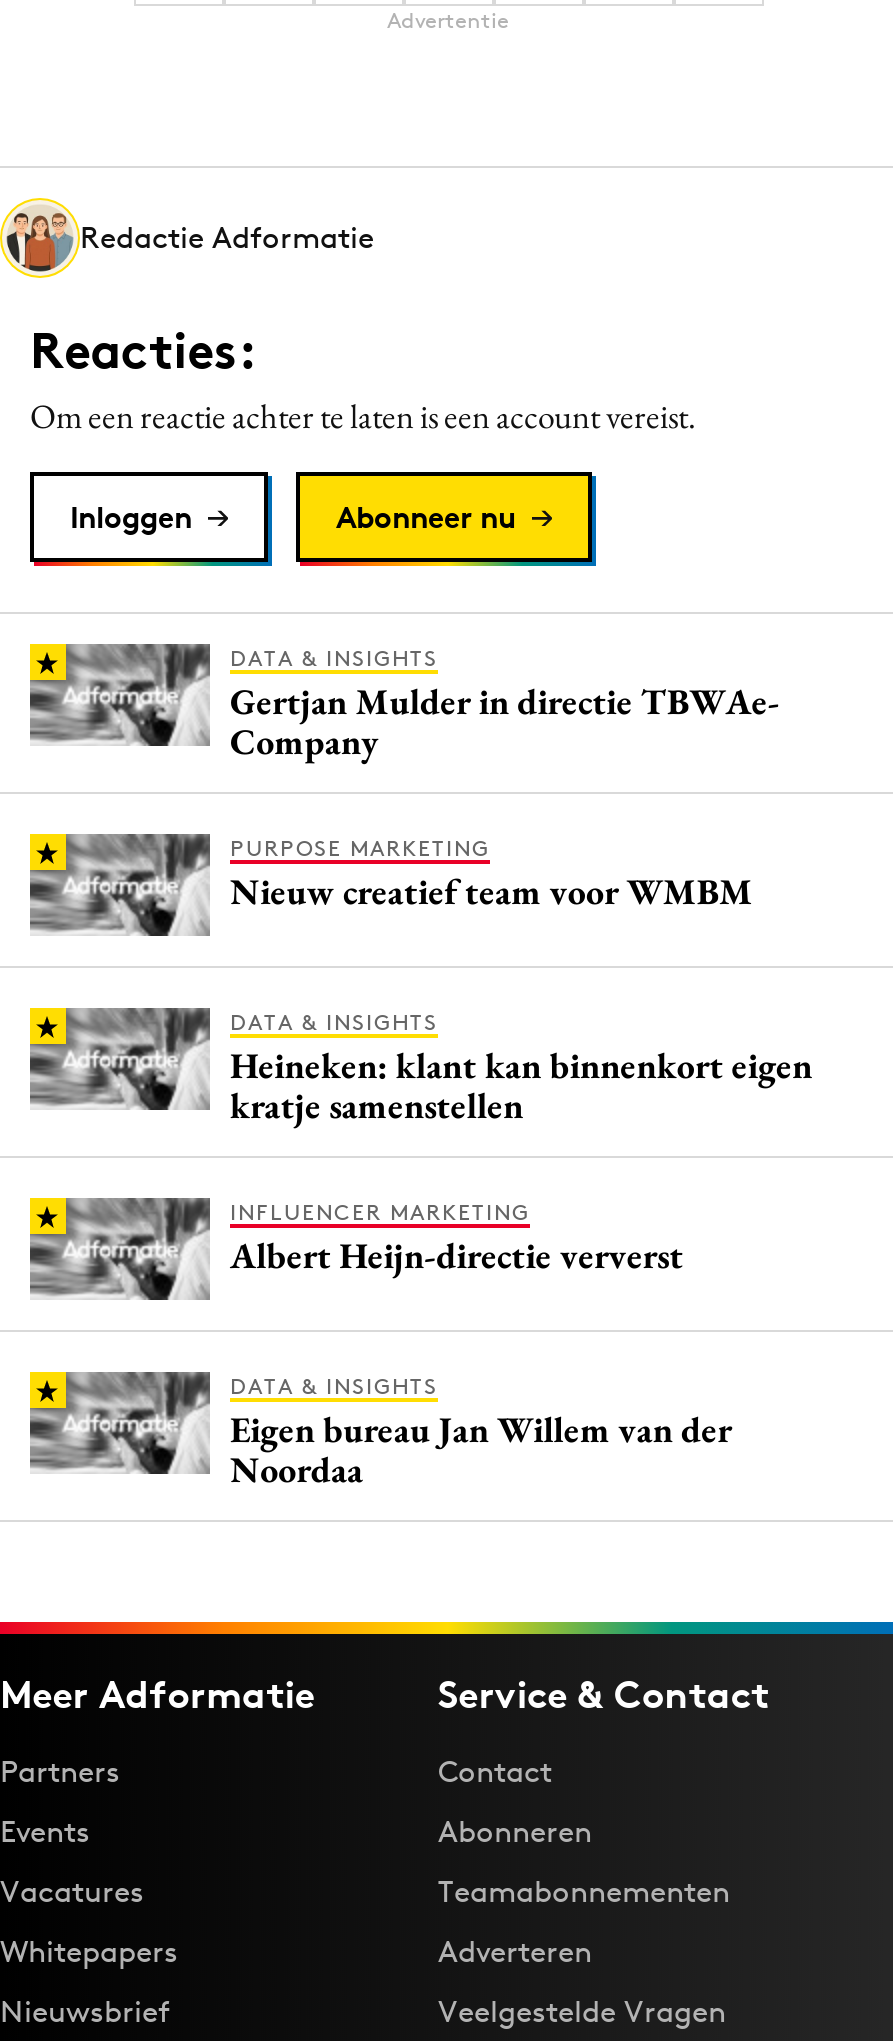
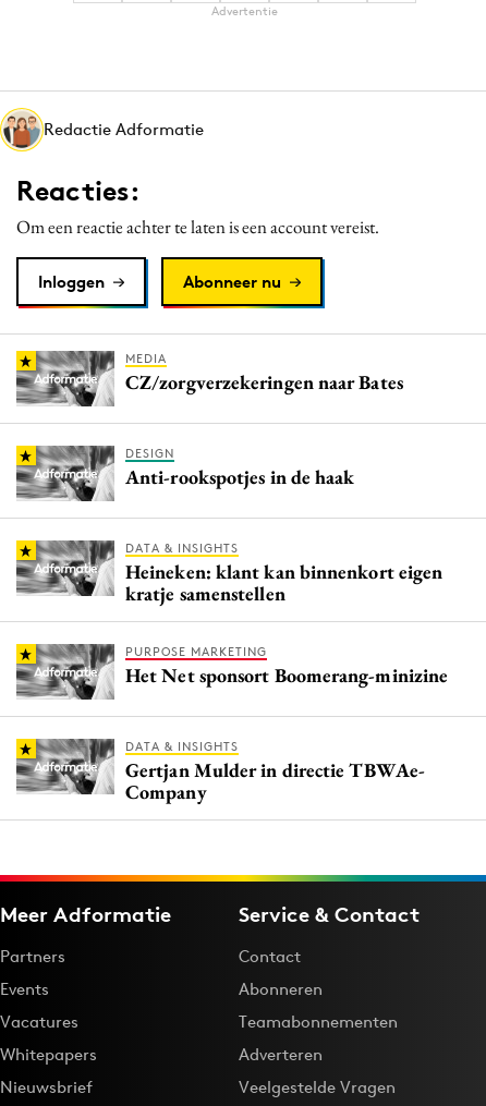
[230,644,438,672] DATA & INSIGHTS -> [125,351,403,395] MEDIA | CZ/zorgverzekeringen naar Bates
moved [230,678,780,764] -> [125,757,425,804]: Gertjan Mulder in directie TBWAe- | Company
moved [230,834,490,862] -> [125,644,267,659]: PURPOSE MARKETING
[230,868,753,914] Nieuw creatief team voor WMBM -> [125,446,355,489] DESIGN | Anti-rookspotjes in de haak
[230,1198,683,1278] INFLUENCER MARKETING | Albert Heijn-directie ververst -> [125,663,448,688] Het Net sponsort Boomerang-minizine
[230,1406,732,1492] Eigen bureau Jan Willem van der | Noordaa -> none

